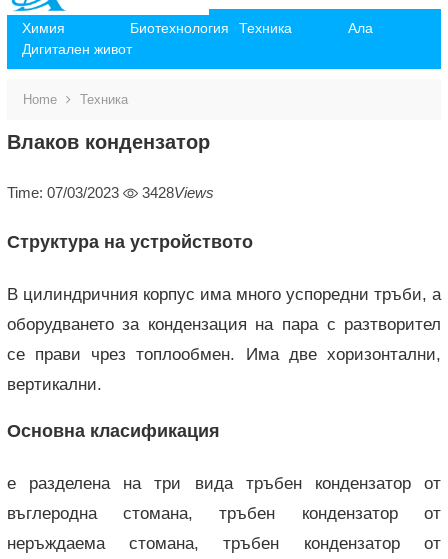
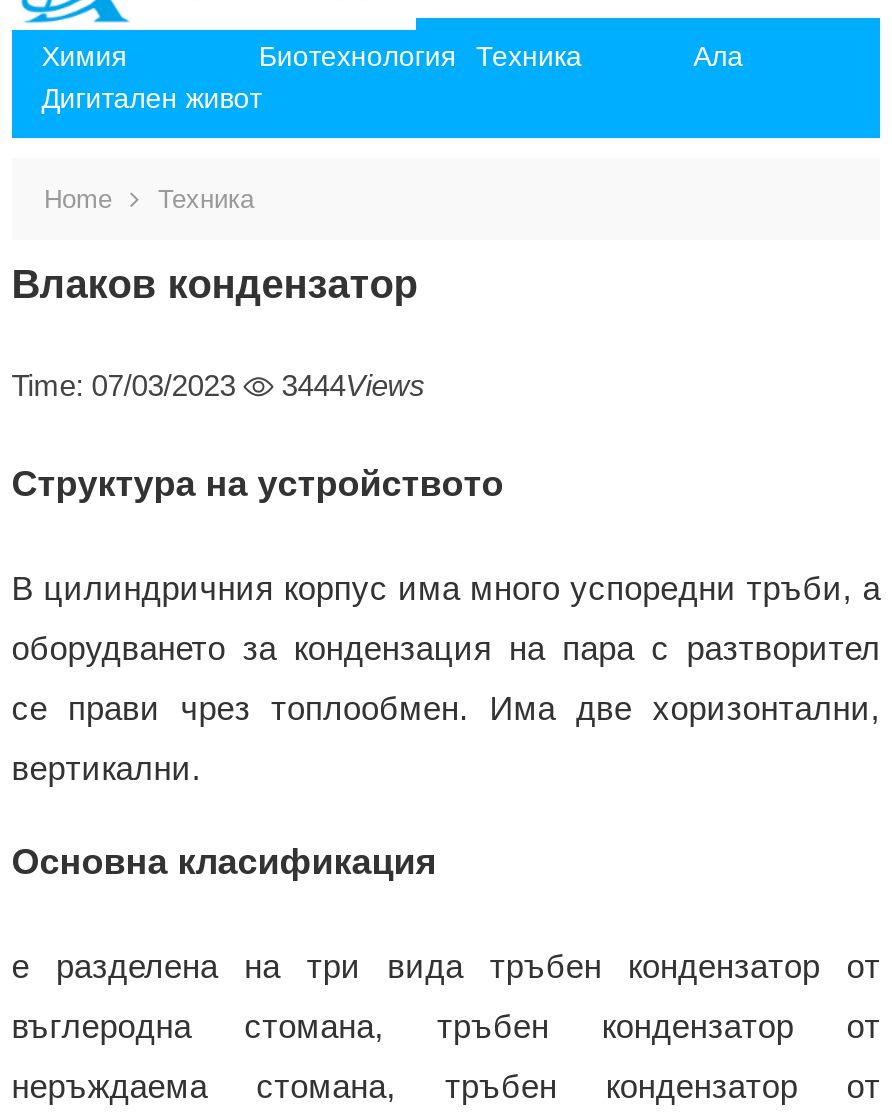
[7,184,214,201] Time: 07/03/2023 3428Views -> [11,368,425,402] Time: 07/03/2023 3444Views

